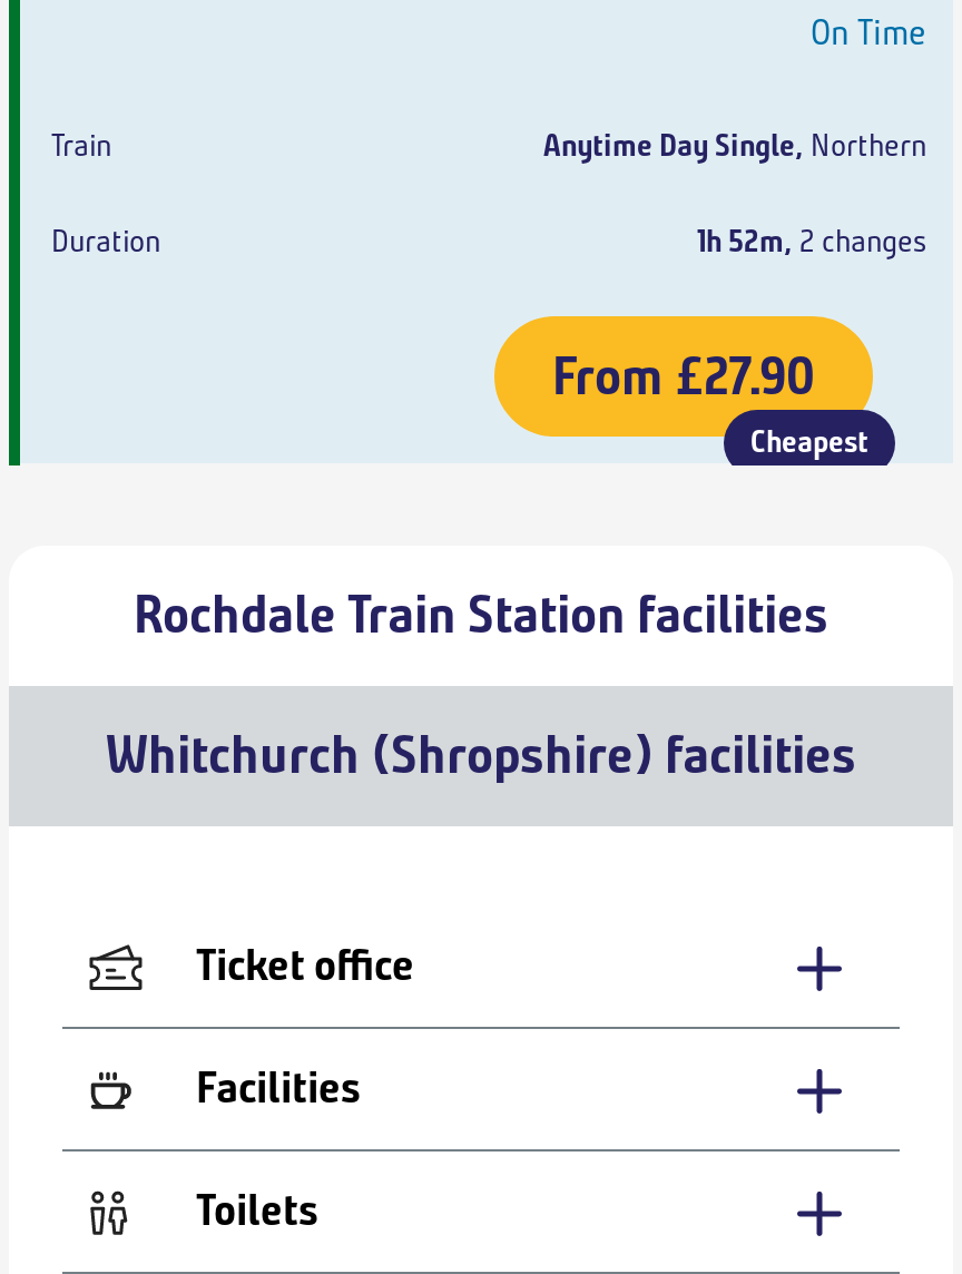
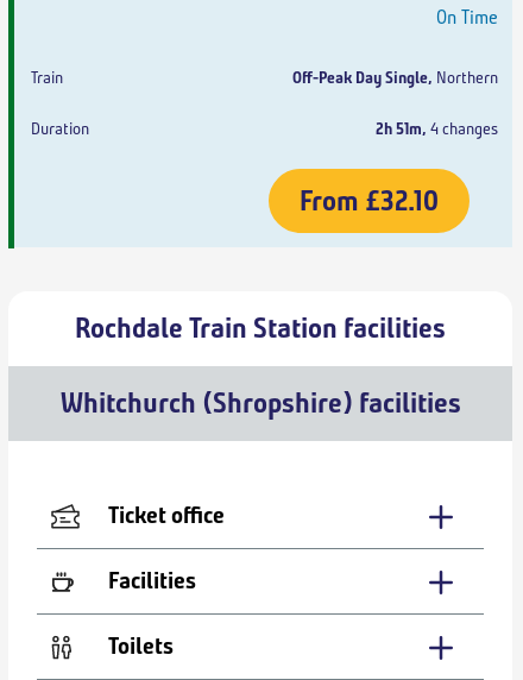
[543,127,926,165] Anytime Day Single, Northern -> [292,68,498,88] Off-Peak Day Single, Northern
[697,223,926,261] 1h 52m, 2 changes -> [376,119,498,139] 2h 51m, 4 changes
[552,343,868,461] From £27.90 | Cheapest -> [300,183,439,219] From £32.10

